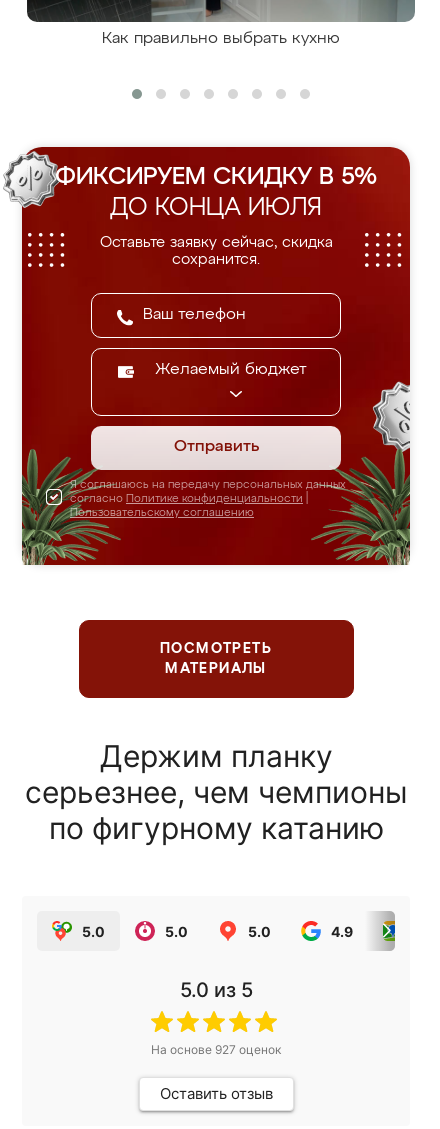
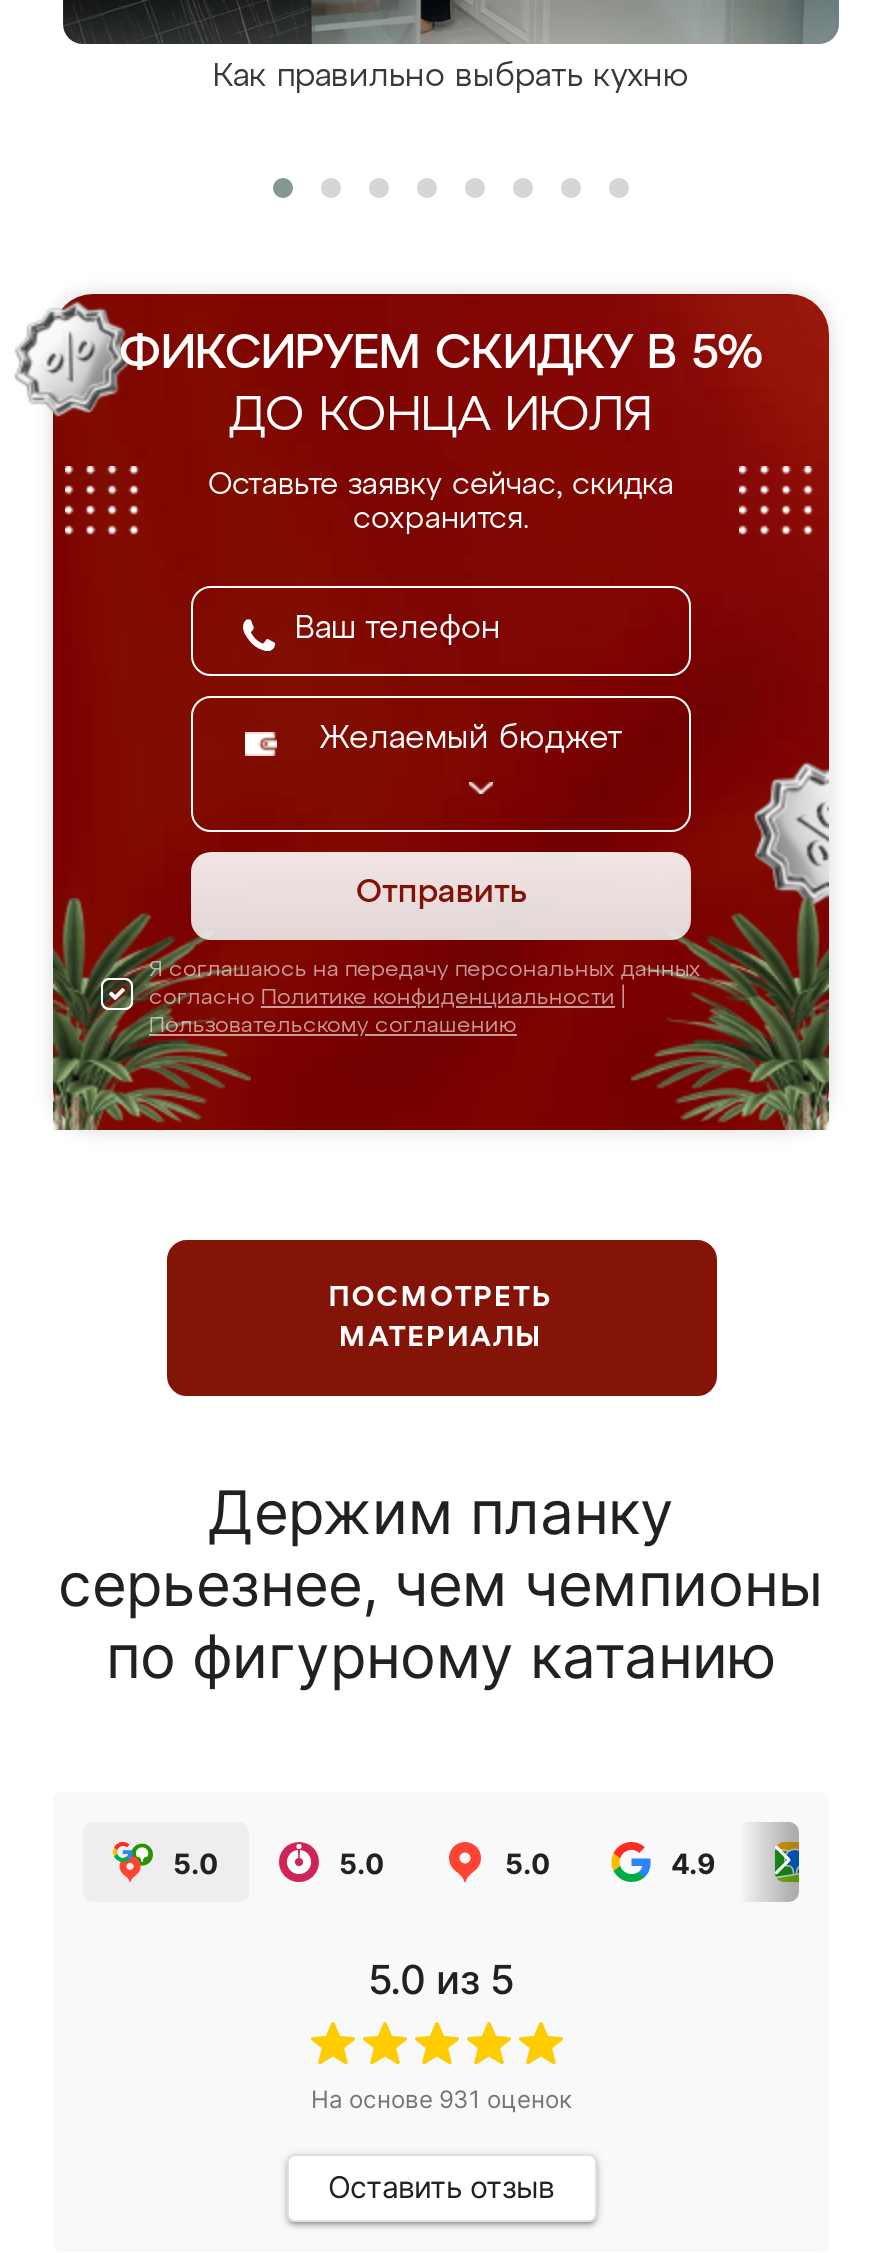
[151,1042,281,1057] На основе 927 оценок -> [311,2084,571,2114] На основе 931 оценок

